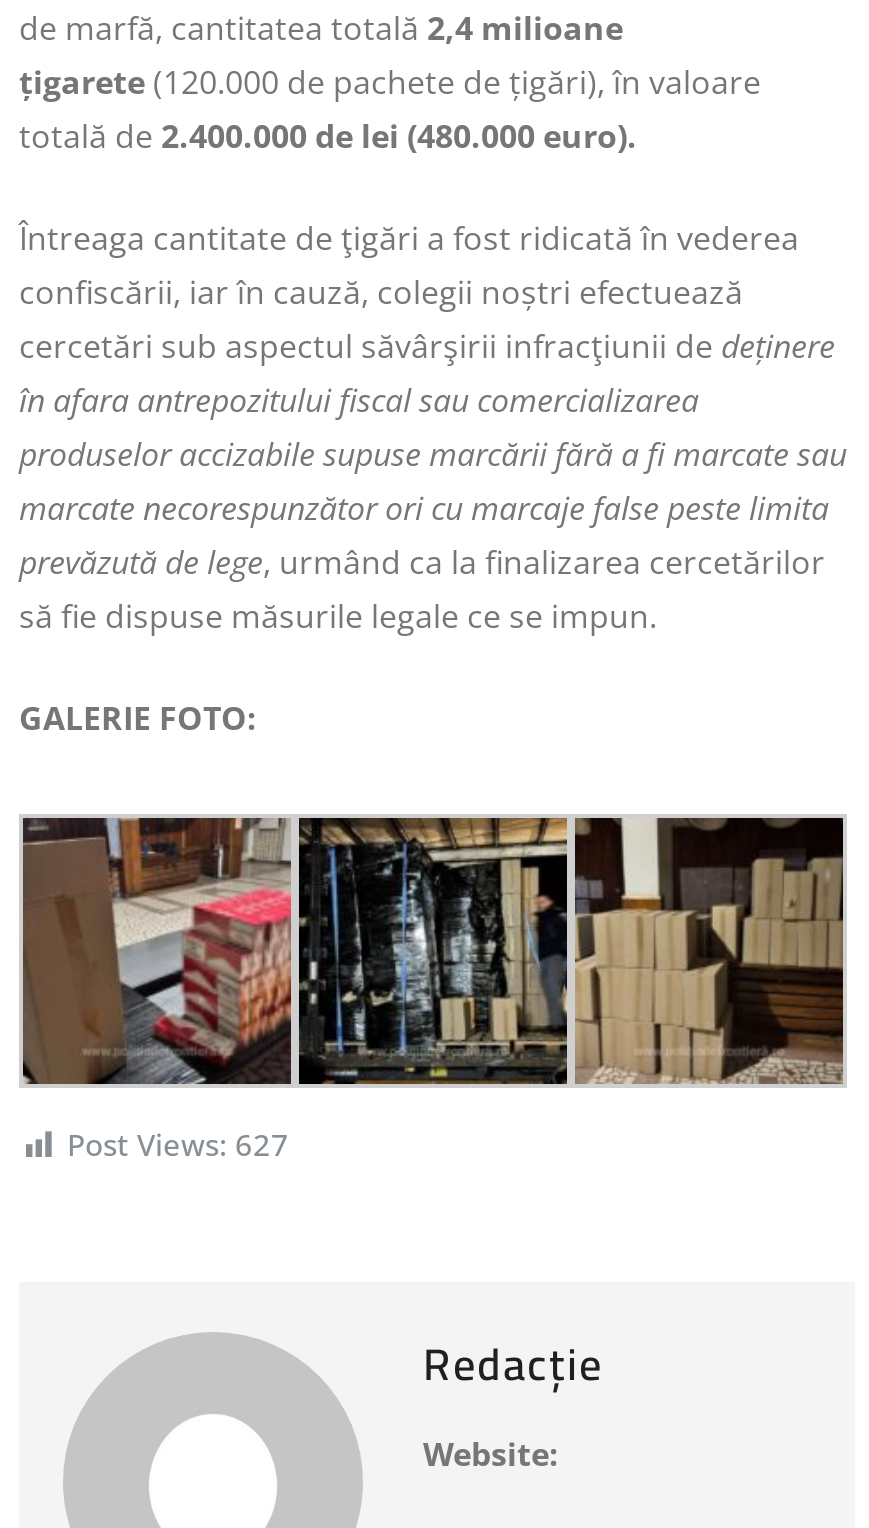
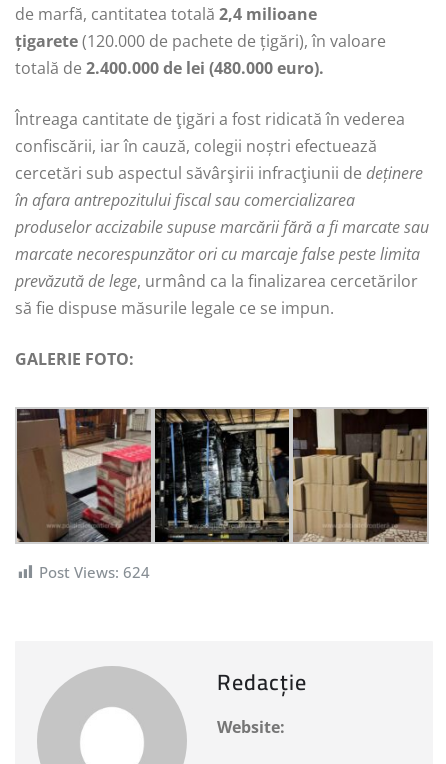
[67,1125,289,1165] Post Views: 627 -> [39,562,150,582] Post Views: 624

